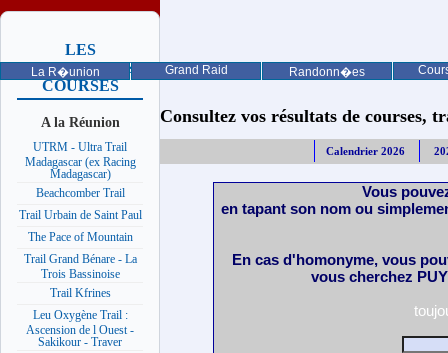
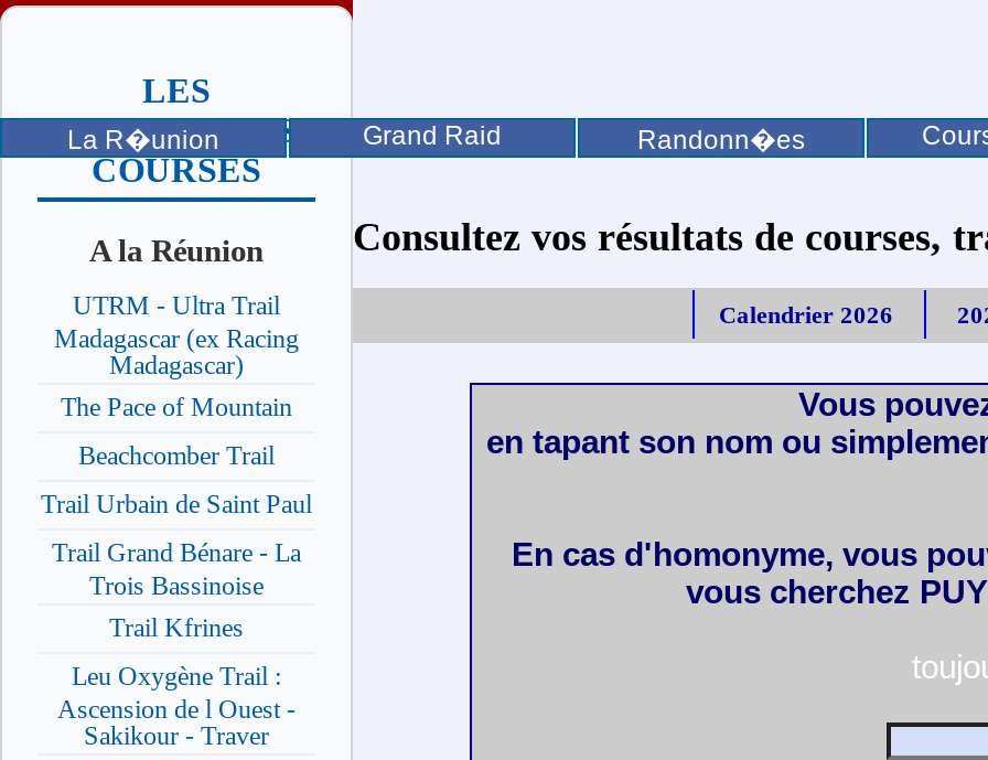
moved [18,186,141,222] -> [41,441,312,520]: Beachcomber Trail | Trail Urbain de Saint Paul
moved [27,230,132,244] -> [61,392,292,423]: The Pace of Mountain

